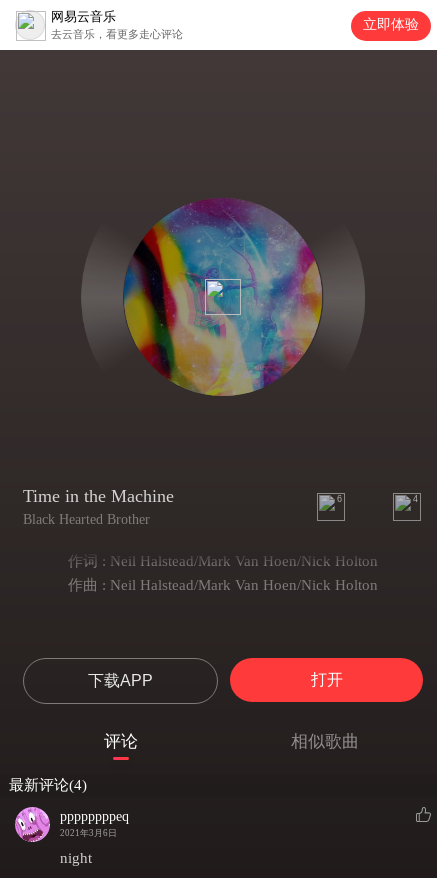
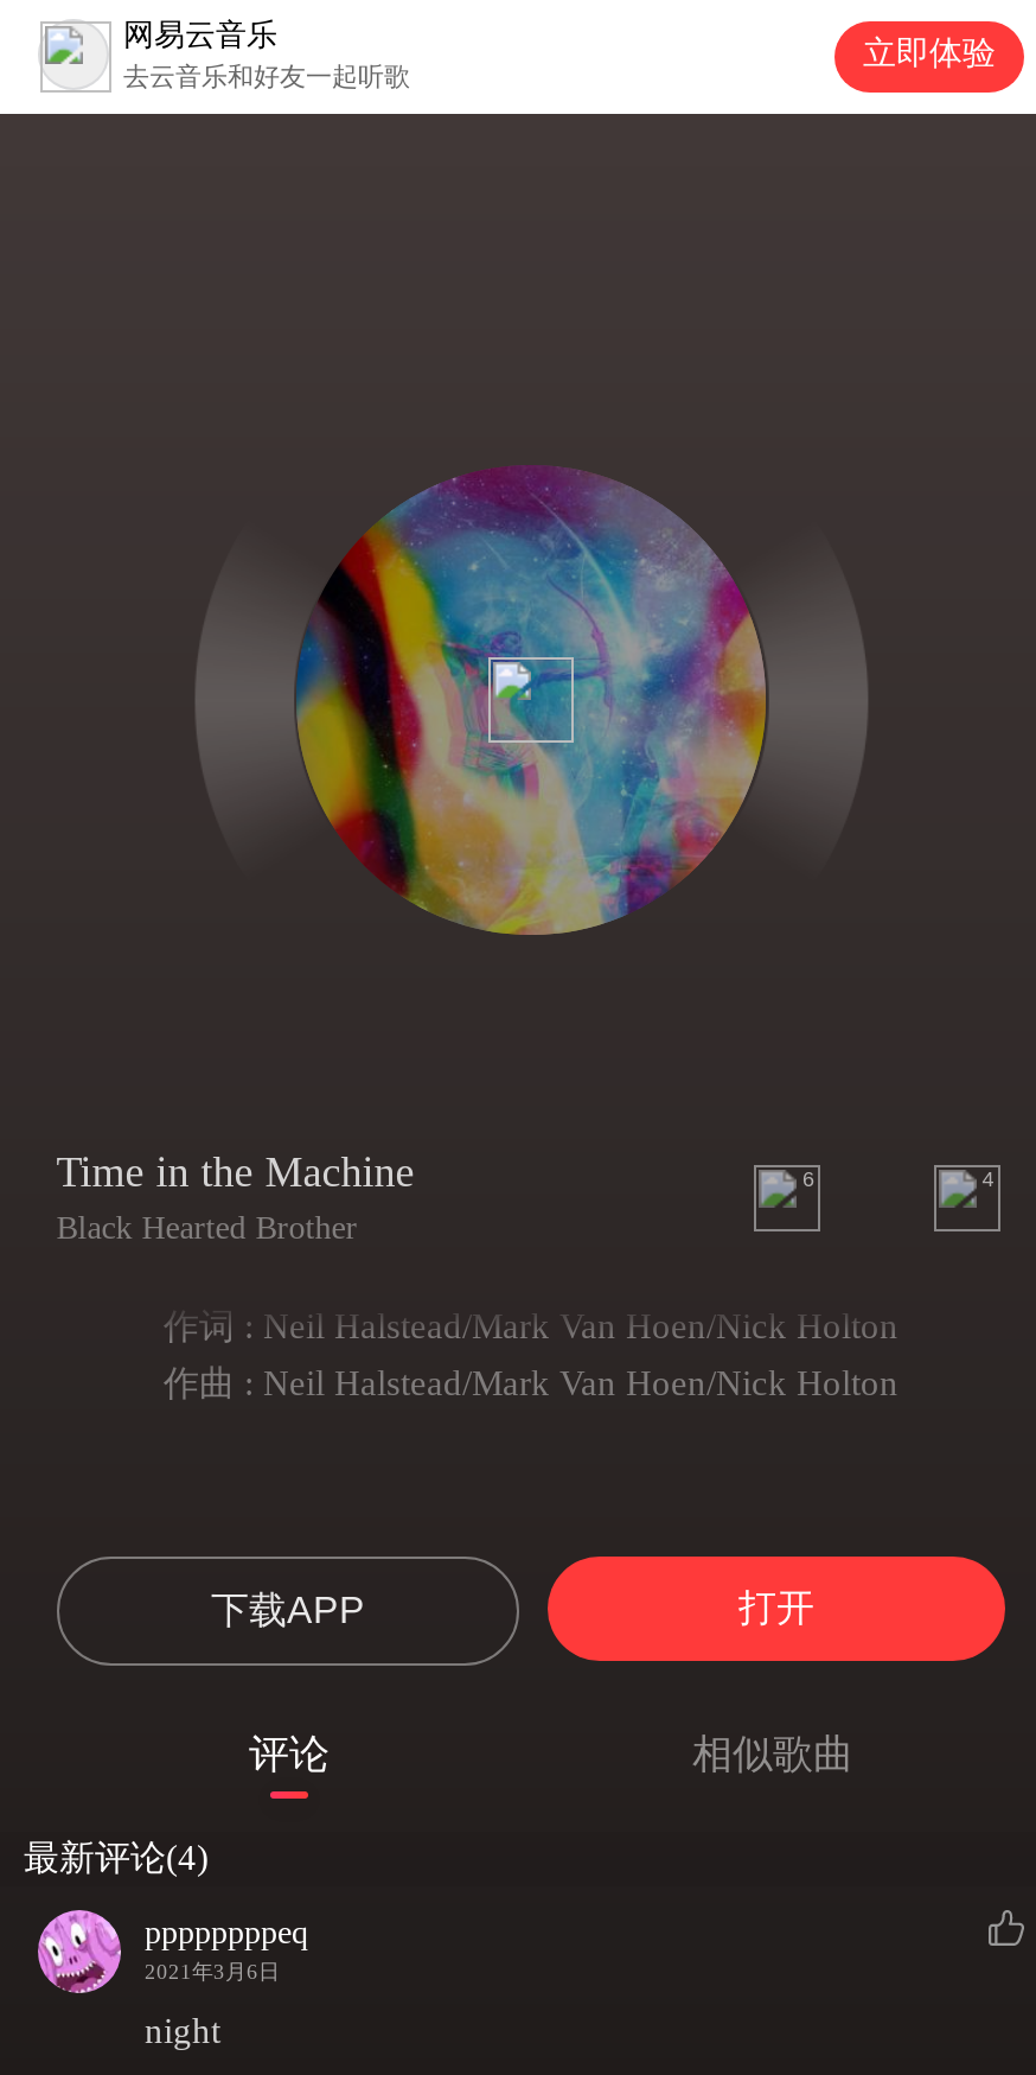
[51,28,183,40] 去云音乐，看更多走心评论 -> [123,62,410,90] 去云音乐和好友一起听歌

